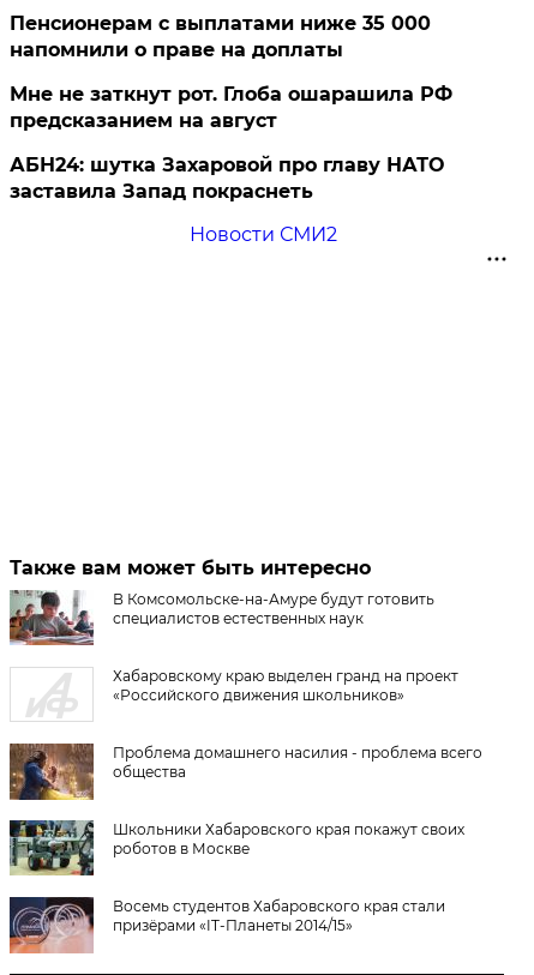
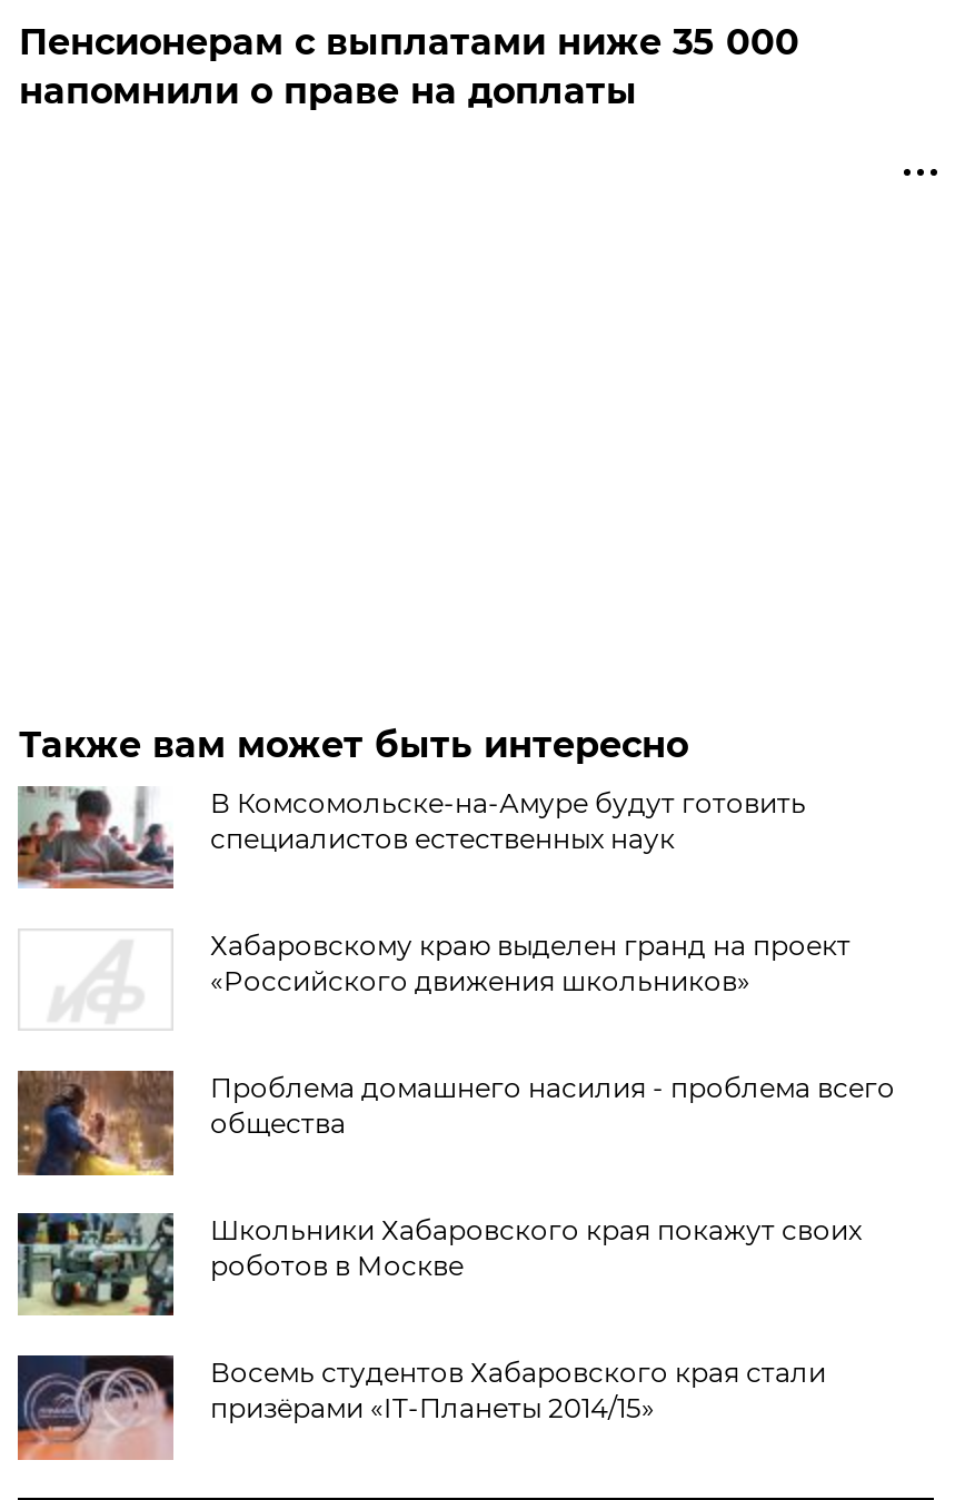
[10,83,453,246] Мне не заткнут рот. Глоба ошарашила РФ | предсказанием на август | АБН24: шутка Захаровой про главу НАТО | заставила Запад покраснеть | Новости СМИ2 -> none

